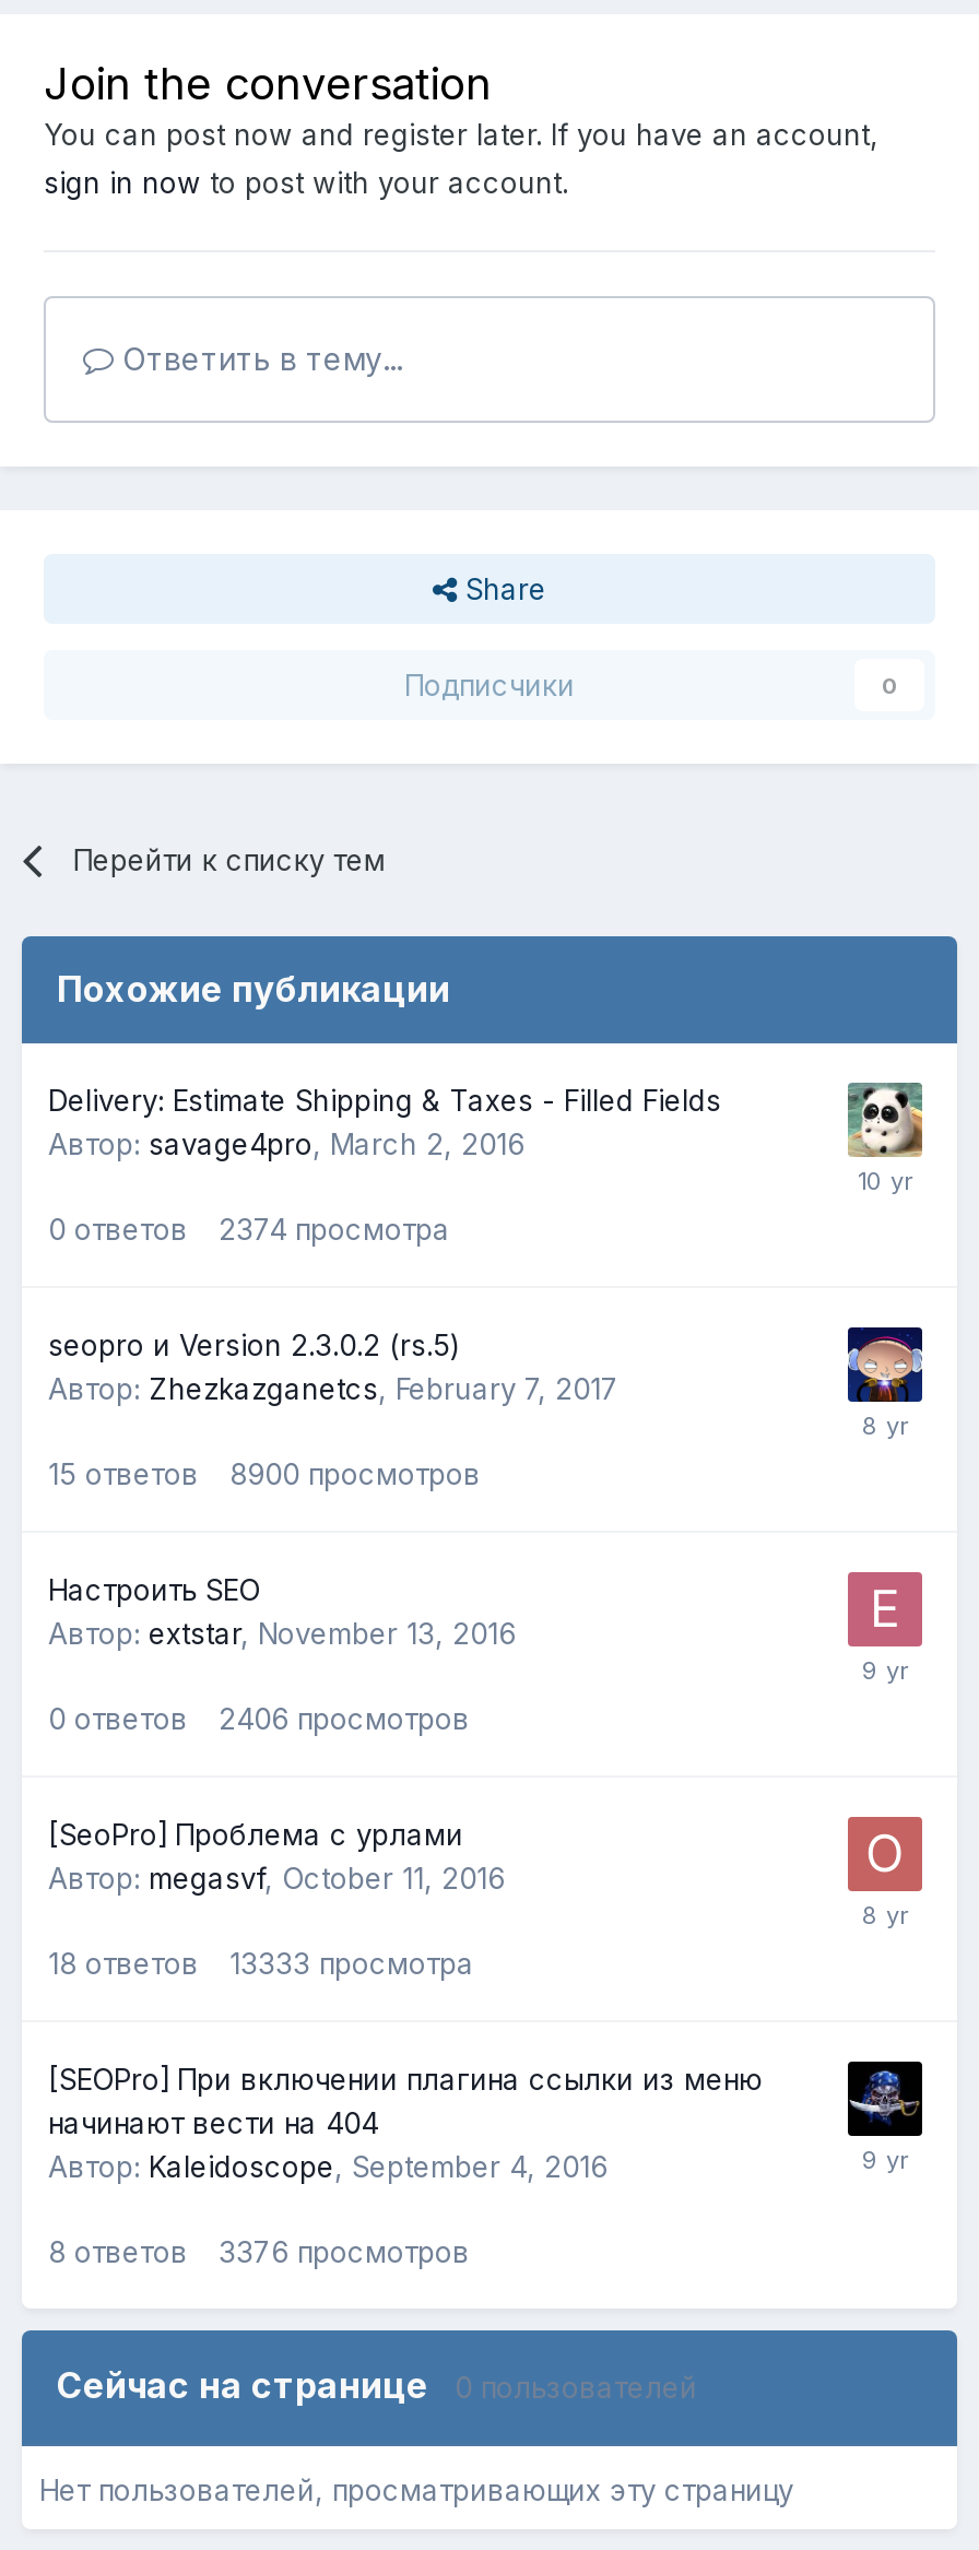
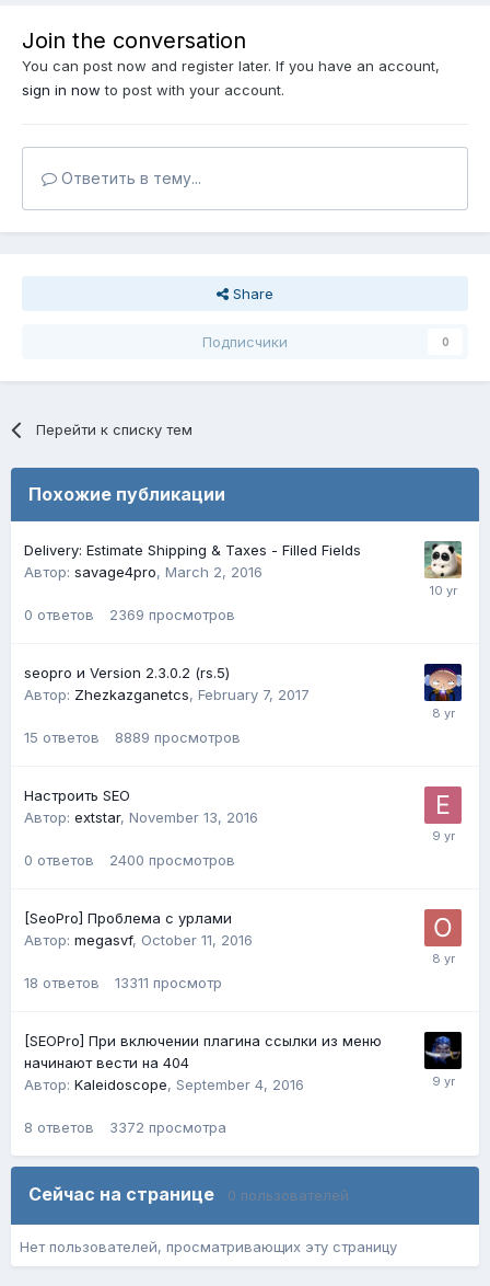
[48,1211,450,1246] 0 ответов 2374 просмотра -> [24,606,235,623] 0 ответов 2369 просмотров
[48,1456,481,1491] 15 ответов 8900 просмотров -> [24,728,241,746] 15 ответов 8889 просмотров
[48,1701,470,1736] 0 ответов 2406 просмотров -> [24,851,235,868] 0 ответов 2400 просмотров
[48,1945,474,1980] 18 ответов 13333 просмотра -> [24,974,222,991] 18 ответов 13311 просмотр
[48,2234,470,2269] 8 ответов 3376 просмотров -> [24,1118,226,1136] 8 ответов 3372 просмотра

